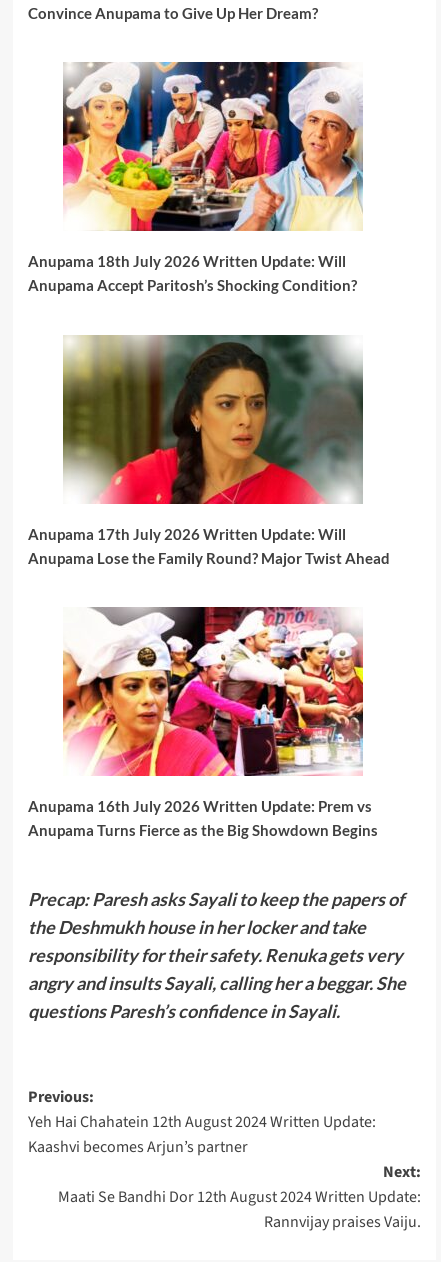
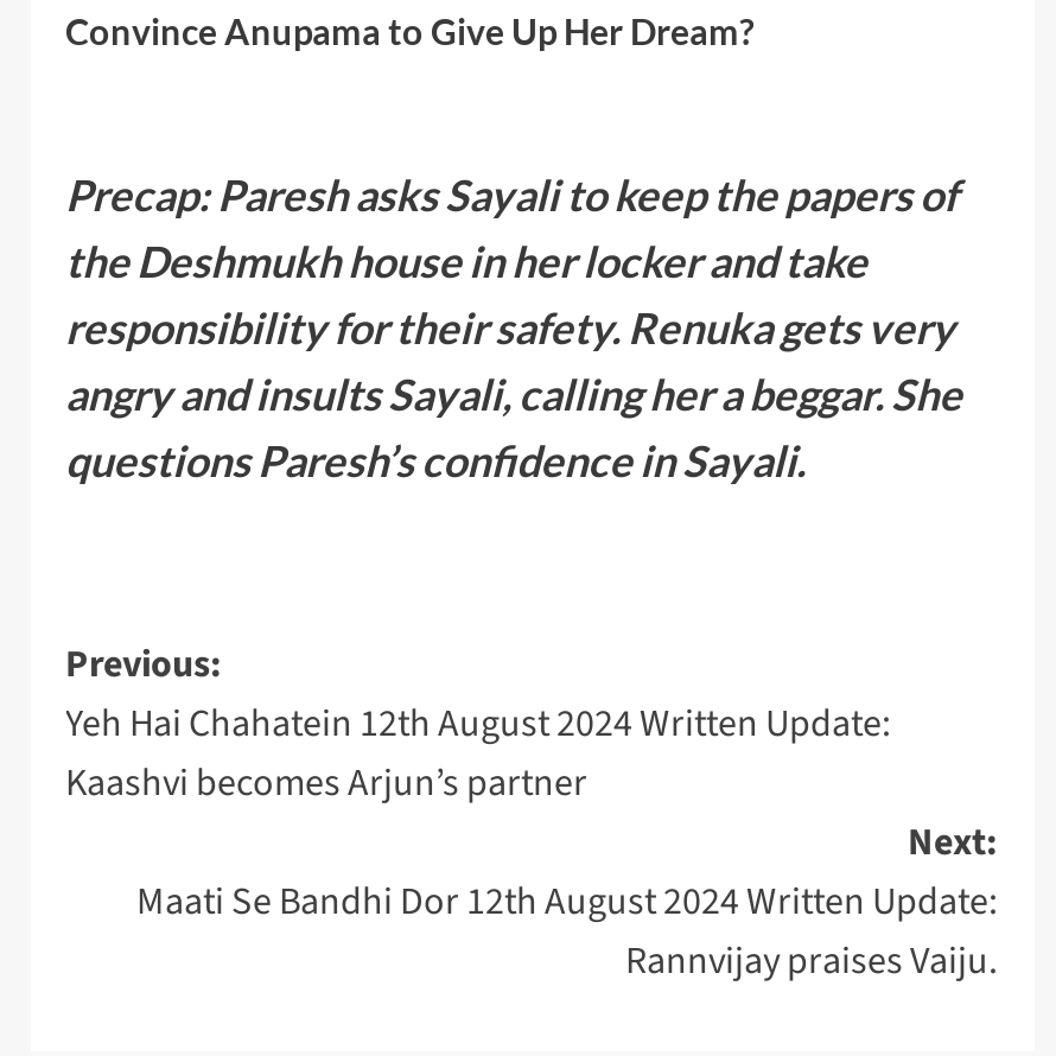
[27,61,364,294] [image] | Anupama 18th July 2026 Written Update: Will | Anupama Accept Paritosh’s Shocking Condition? -> none
[27,334,389,567] [image] | Anupama 17th July 2026 Written Update: Will | Anupama Lose the Family Round? Major Twist Ahead -> none
[27,606,377,839] [image] | Anupama 16th July 2026 Written Update: Prem vs | Anupama Turns Fierce as the Big Showdown Begins -> none

